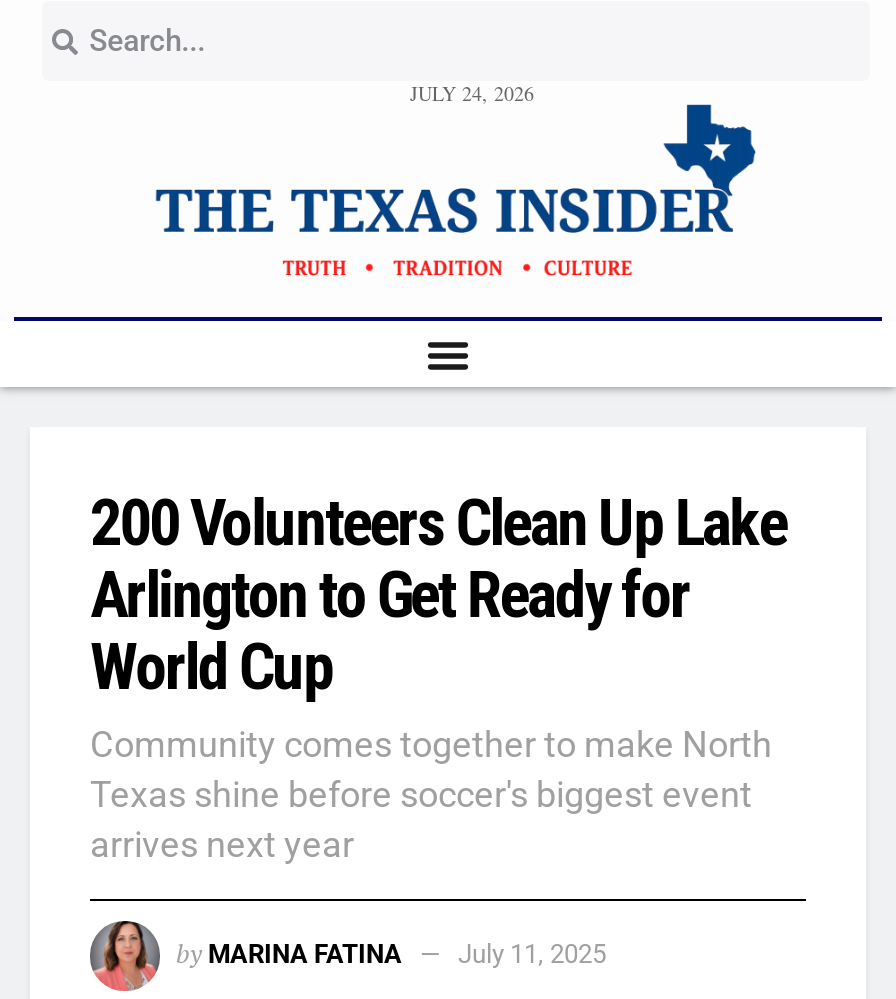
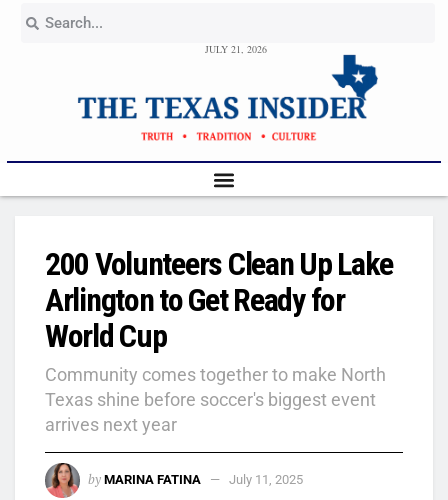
[410,79,534,107] JULY 24, 2026 -> [205,42,267,56] JULY 21, 2026

